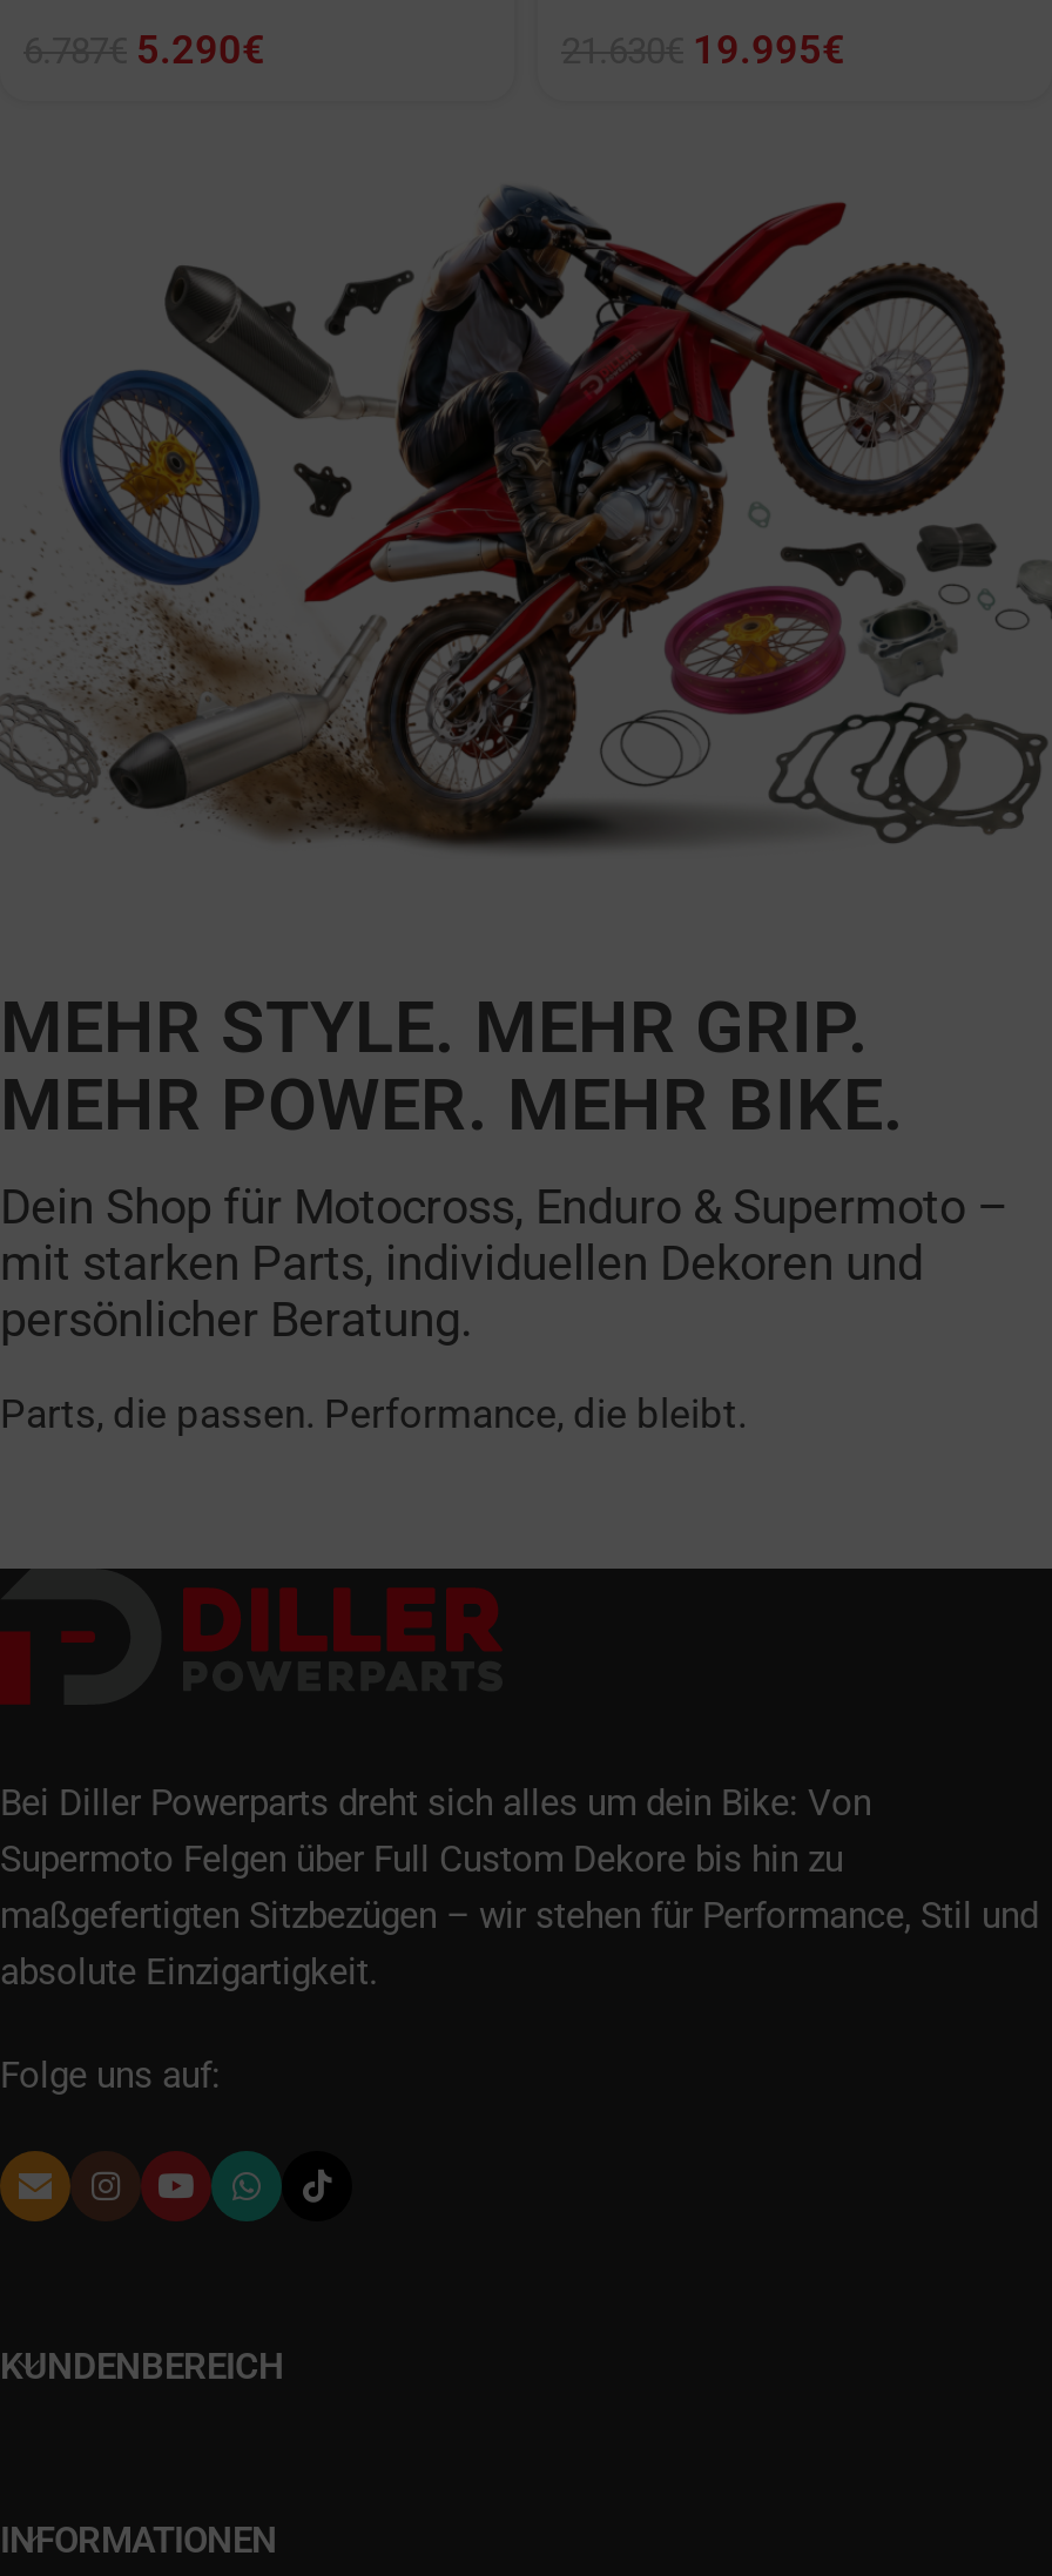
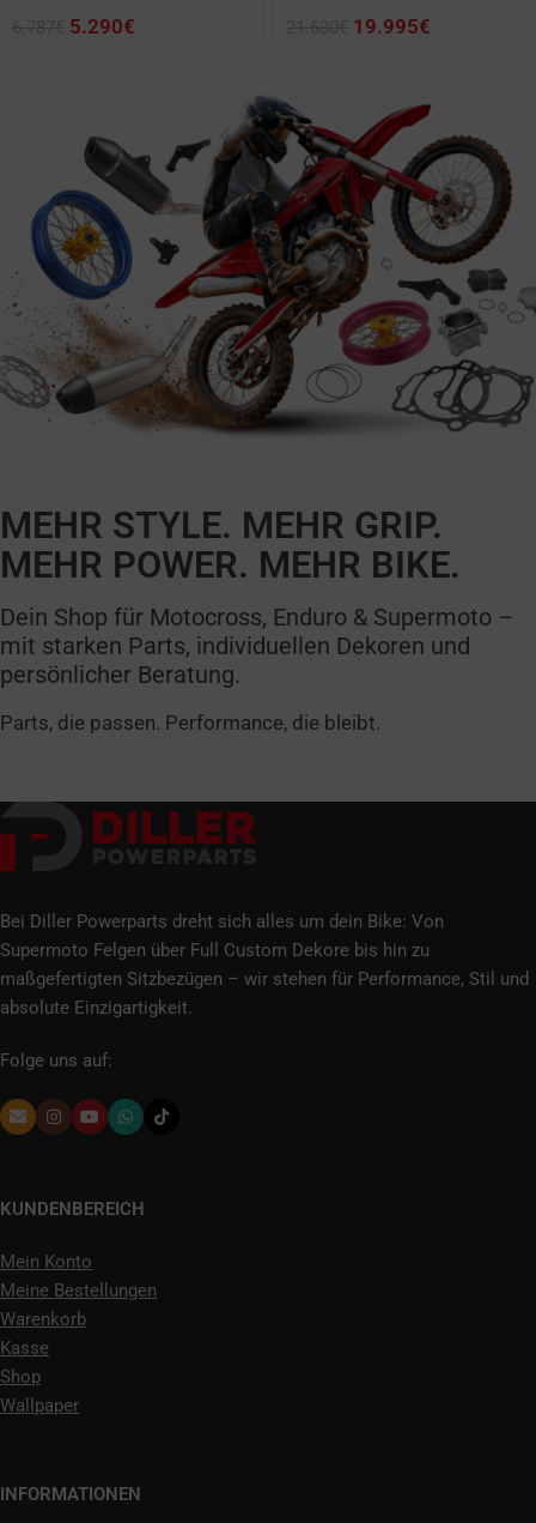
none -> [0,1252,157,1417] Mein Konto | Meine Bestellungen | Warenkorb | Kasse | Shop | Wallpaper

